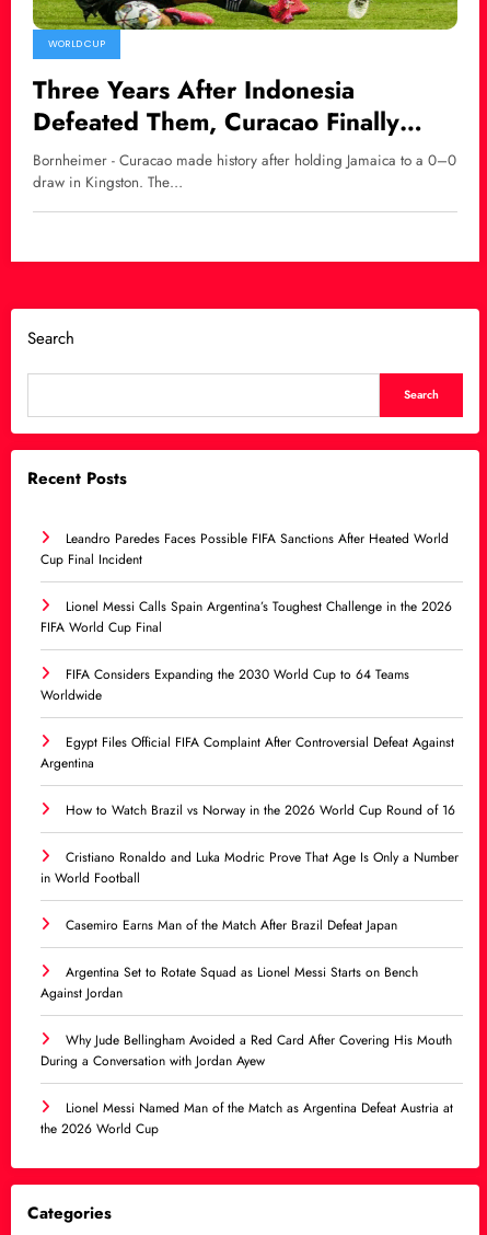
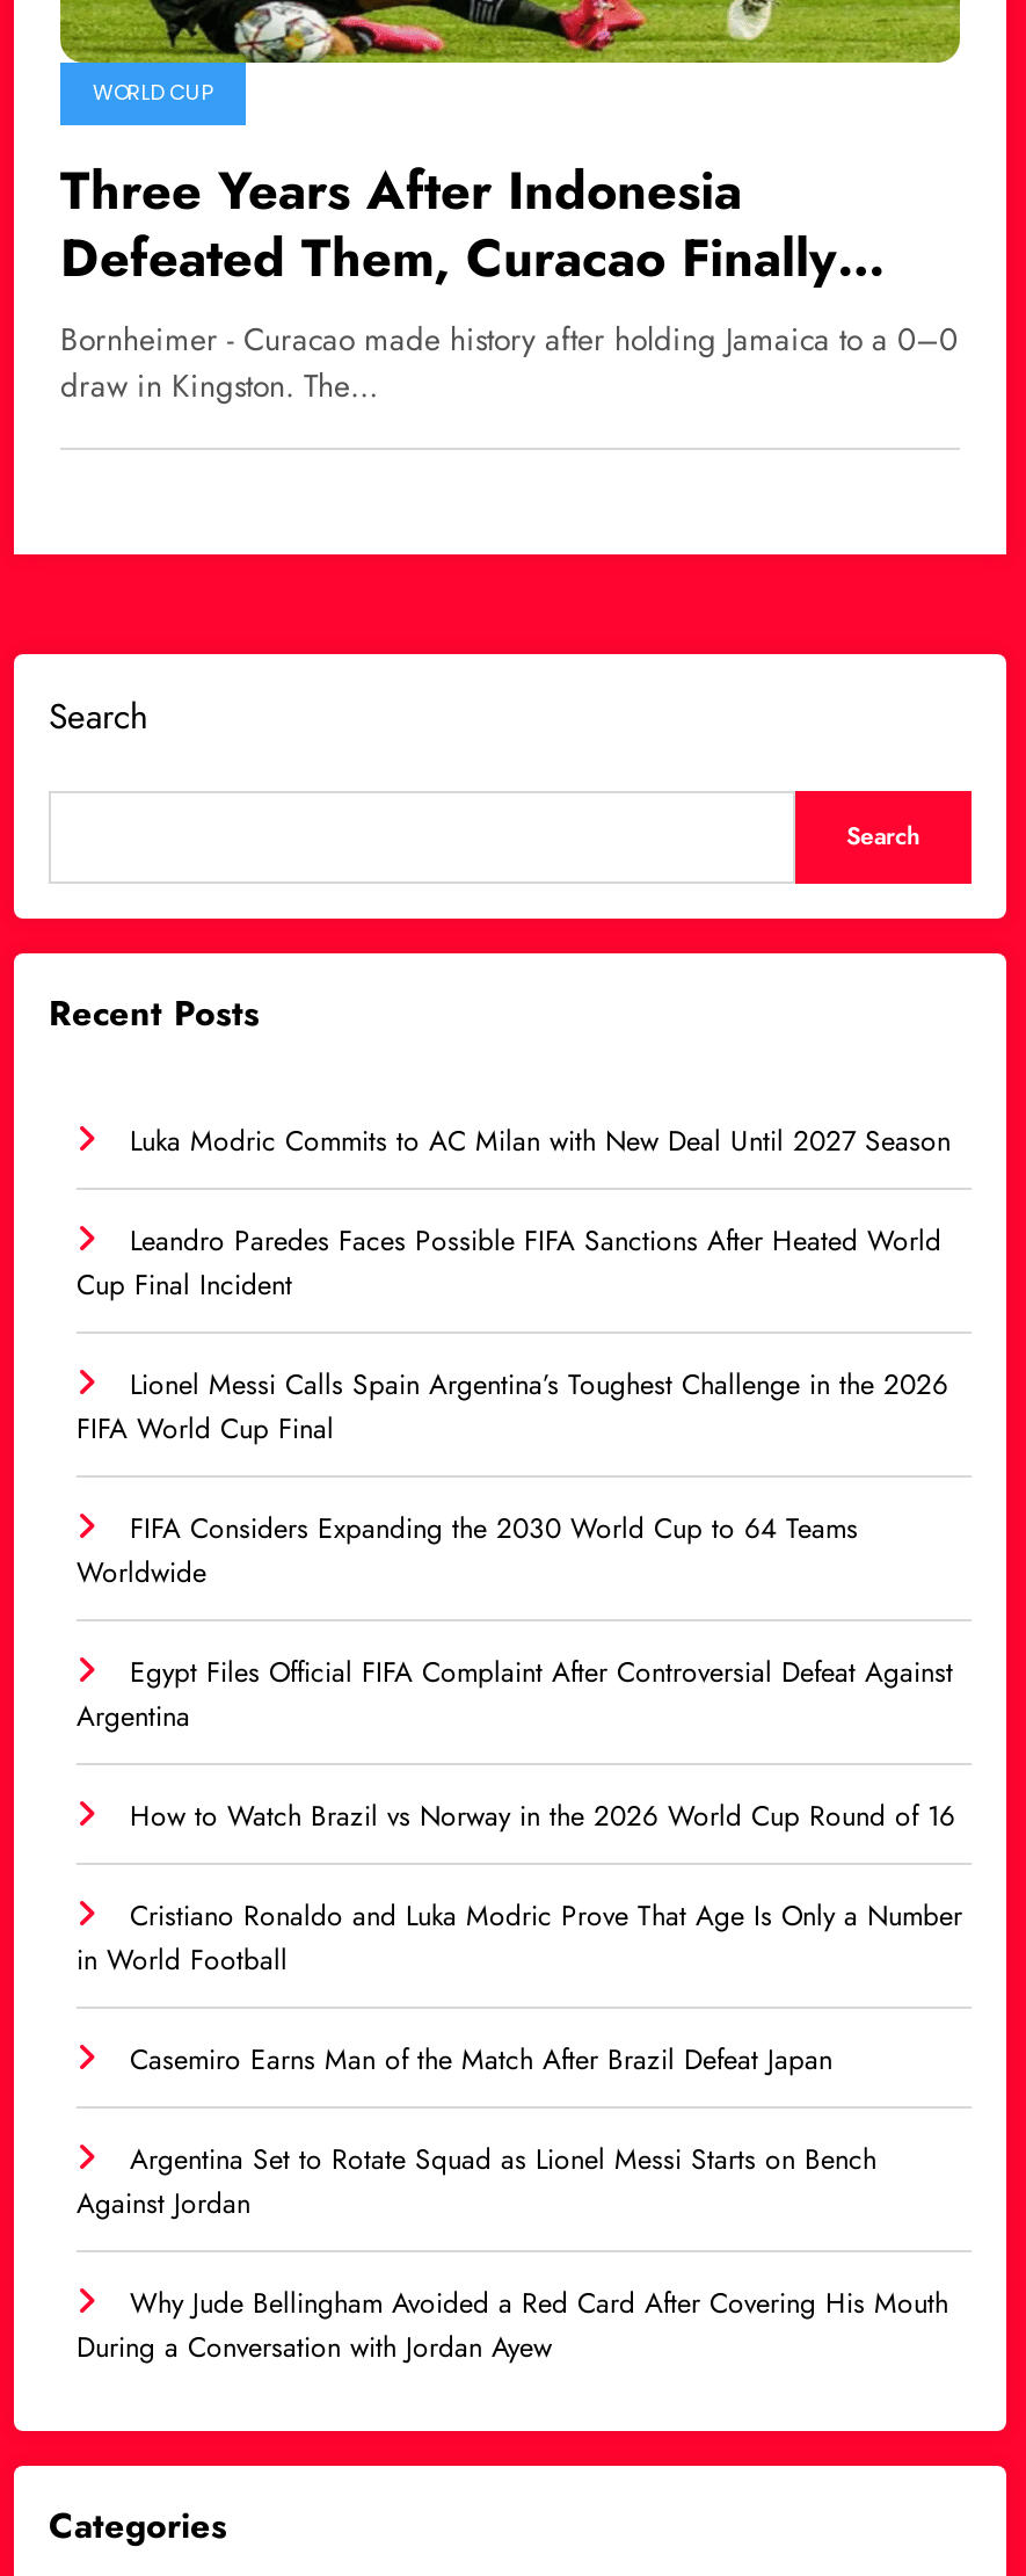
none -> [130,1120,951,1162] Luka Modric Commits to AC Milan with New Deal Until 2027 Season
moved [40,529,459,1071] -> [77,1220,962,2368]: Leandro Paredes Faces Possible FIFA Sanctions After Heated World | Cup Final Incident | Lionel Messi Calls Spain Argentina’s Toughest Challenge in the 2026 | ... | Why Jude Bellingham Avoided a Red Card After Covering His Mouth | During a Conversation with Jordan Ayew
[40,1098,453,1139] Lionel Messi Named Man of the Match as Argentina Defeat Austria at | the 2026 World Cup -> none

